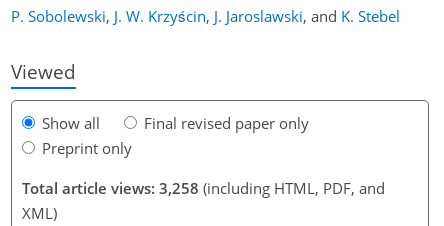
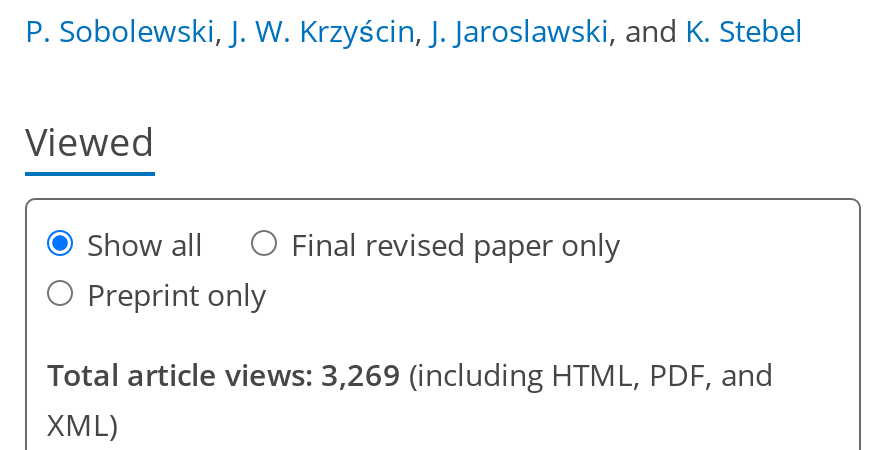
[22,178,385,198] Total article views: 3,258 (including HTML, PDF, and -> [47,354,773,394] Total article views: 3,269 (including HTML, PDF, and

